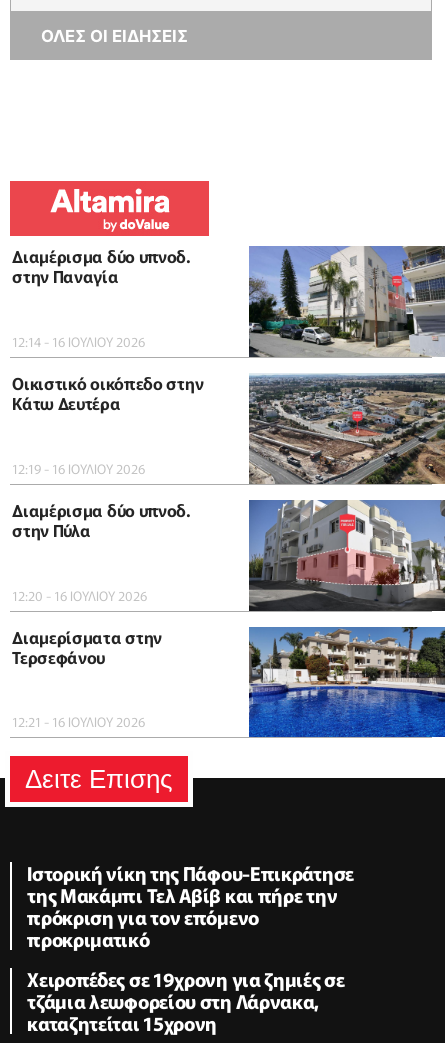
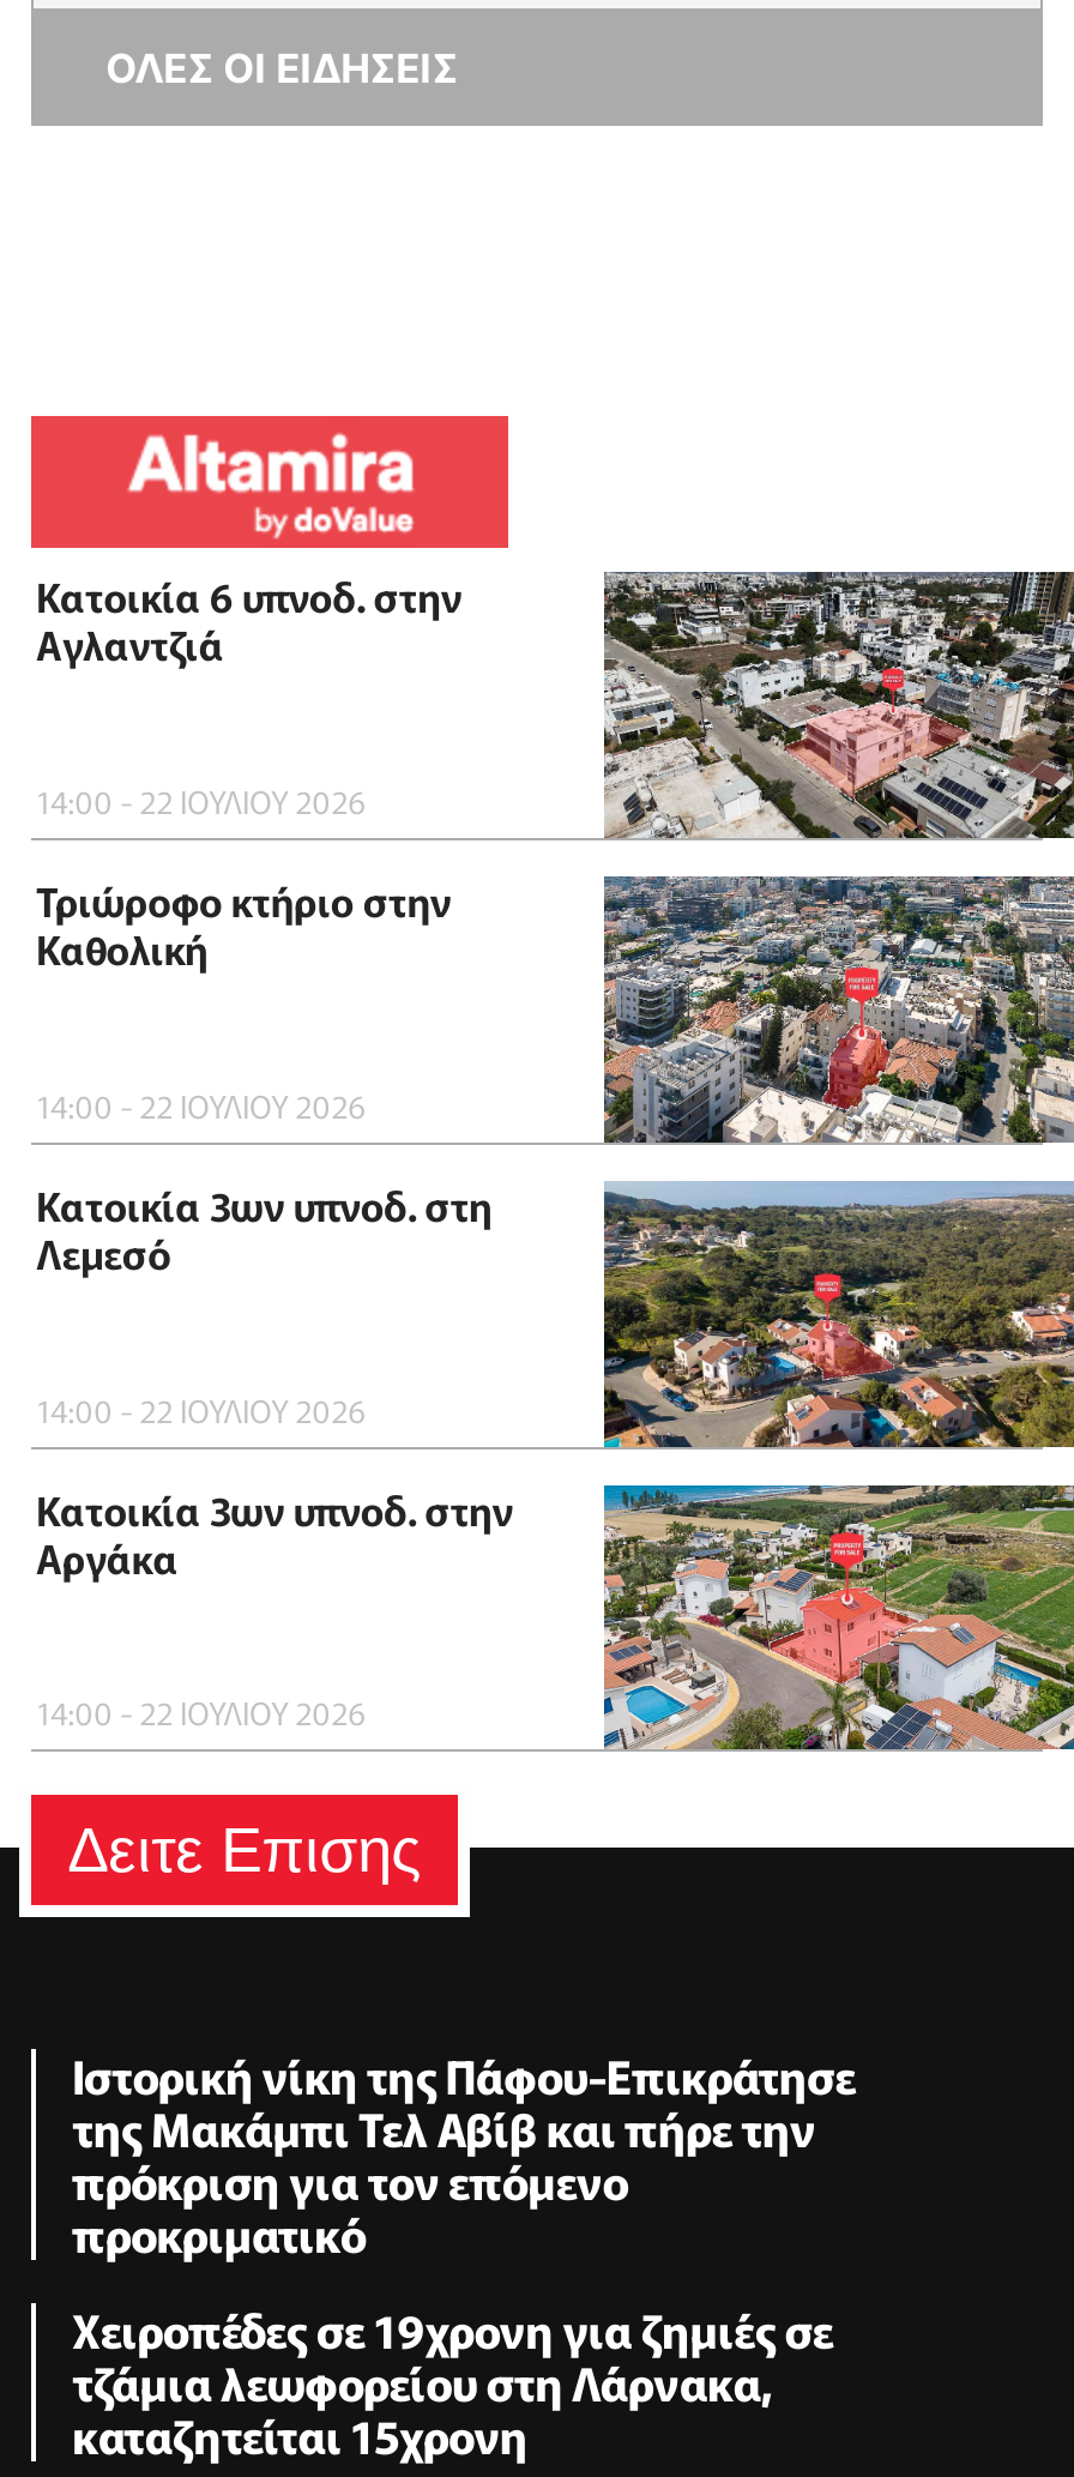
[12,244,190,288] Διαμέρισμα δύο υπνοδ. | στην Παναγία -> [36,567,461,672] Κατοικία 6 υπνοδ. στην | Αγλαντζιά
[248,245,442,358] [image] -> [602,569,1067,840] [image]
[12,332,145,351] 12:14 - 16 ΙΟΥΛΙΟΥ 2026 -> [36,777,365,823] 14:00 - 22 ΙΟΥΛΙΟΥ 2026
[12,371,203,415] Οικιστικό οικόπεδο στην | Κάτω Δευτέρα -> [36,871,451,976] Τριώροφο κτήριο στην | Καθολική
[249,373,442,485] [image] -> [604,876,1067,1145] [image]
[12,459,145,478] 12:19 - 16 ΙΟΥΛΙΟΥ 2026 -> [36,1082,365,1127] 14:00 - 22 ΙΟΥΛΙΟΥ 2026
[12,498,190,542] Διαμέρισμα δύο υπνοδ. | στην Πύλα -> [36,1175,492,1281] Κατοικία 3ων υπνοδ. στη | Λεμεσό
[248,500,442,612] [image] -> [602,1181,1067,1450] [image]
[12,585,147,604] 12:20 - 16 ΙΟΥΛΙΟΥ 2026 -> [36,1386,365,1432] 14:00 - 22 ΙΟΥΛΙΟΥ 2026
[12,624,162,668] Διαμερίσματα στην | Τερσεφάνου -> [36,1479,513,1585] Κατοικία 3ων υπνοδ. στην | Αργάκα
[248,626,442,738] [image] -> [602,1483,1067,1752] [image]
[12,712,145,731] 12:21 - 16 ΙΟΥΛΙΟΥ 2026 -> [36,1690,365,1736] 14:00 - 22 ΙΟΥΛΙΟΥ 2026

